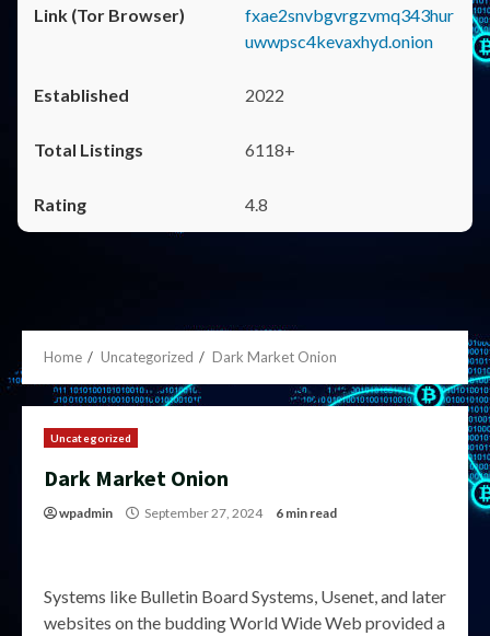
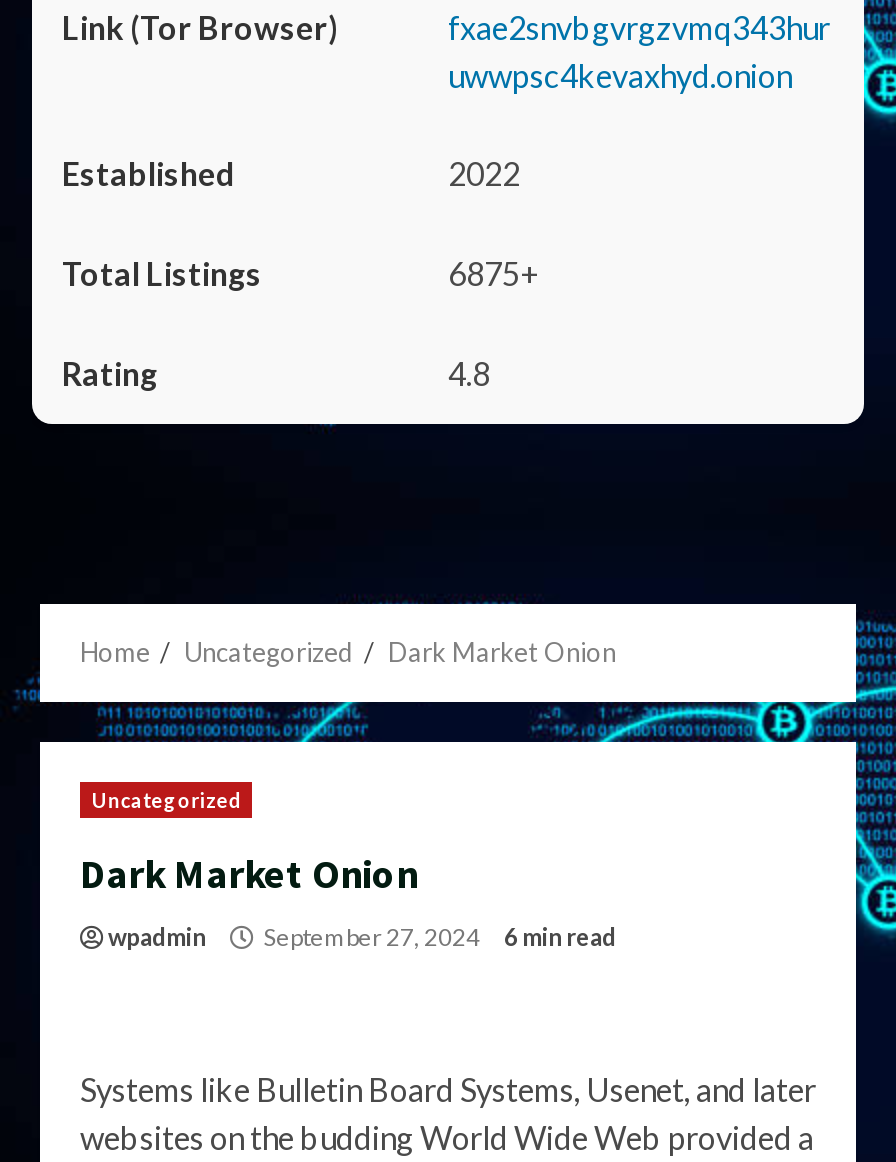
[245,139,295,160] 6118+ -> [448,254,540,292] 6875+

